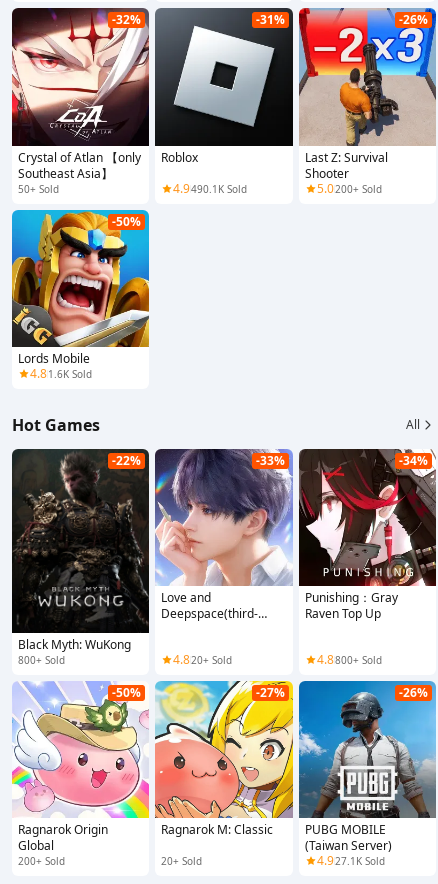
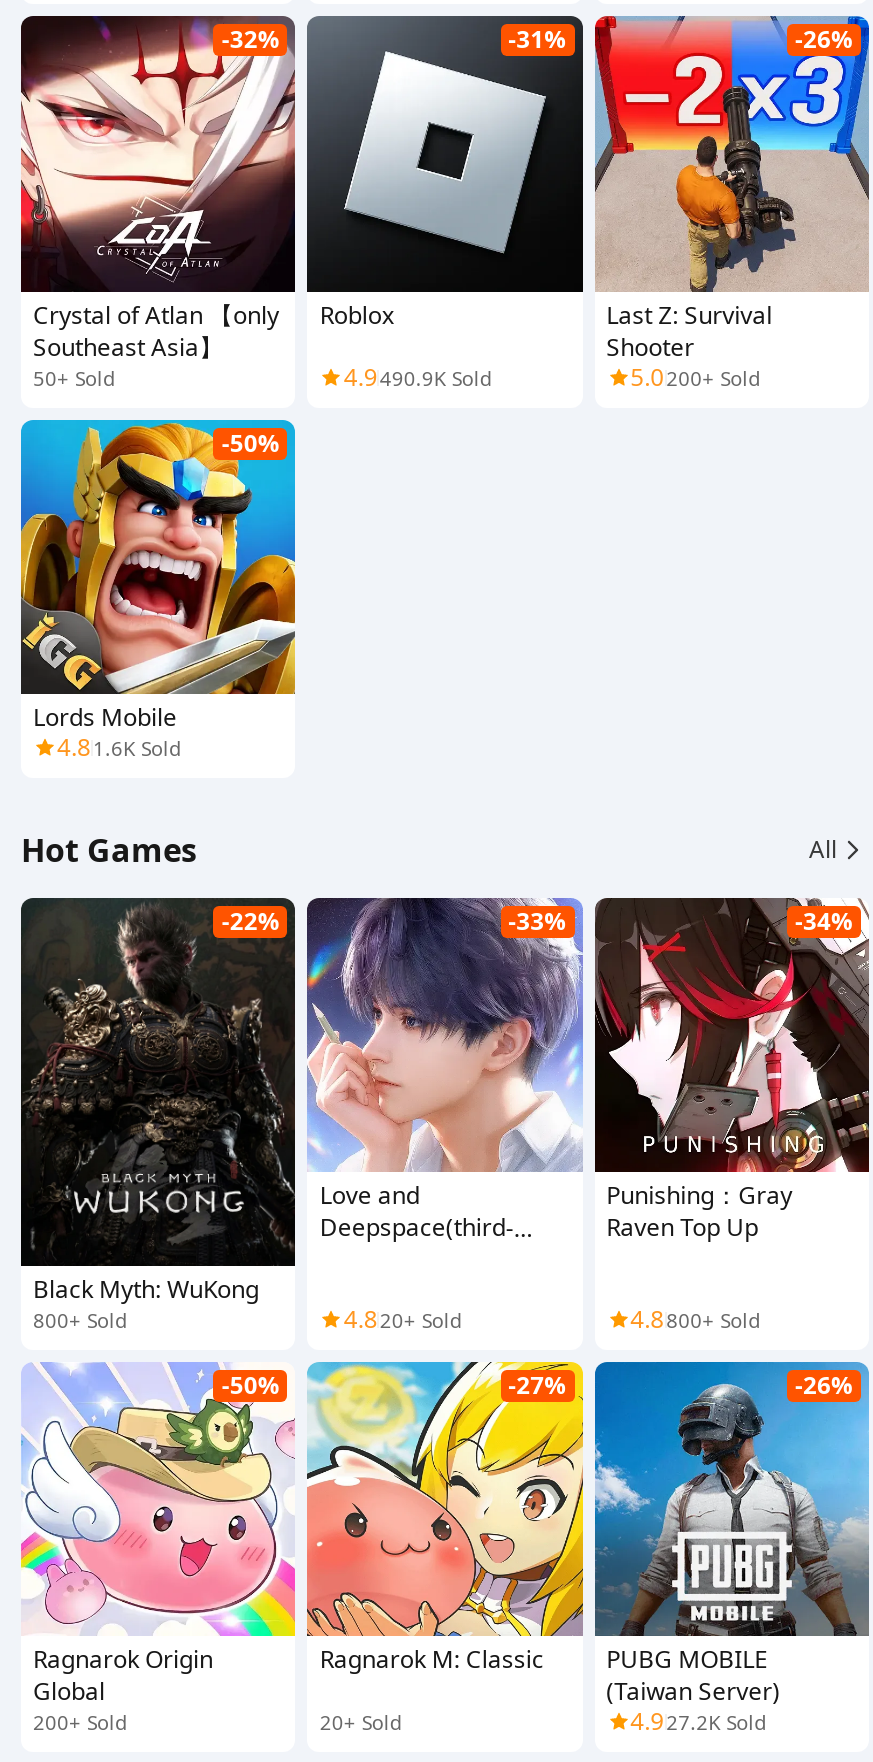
[173,180,247,197] 4.9490.1K Sold -> [344,359,492,393] 4.9490.9K Sold
[317,852,385,869] 4.927.1K Sold -> [630,1705,766,1739] 4.927.2K Sold

